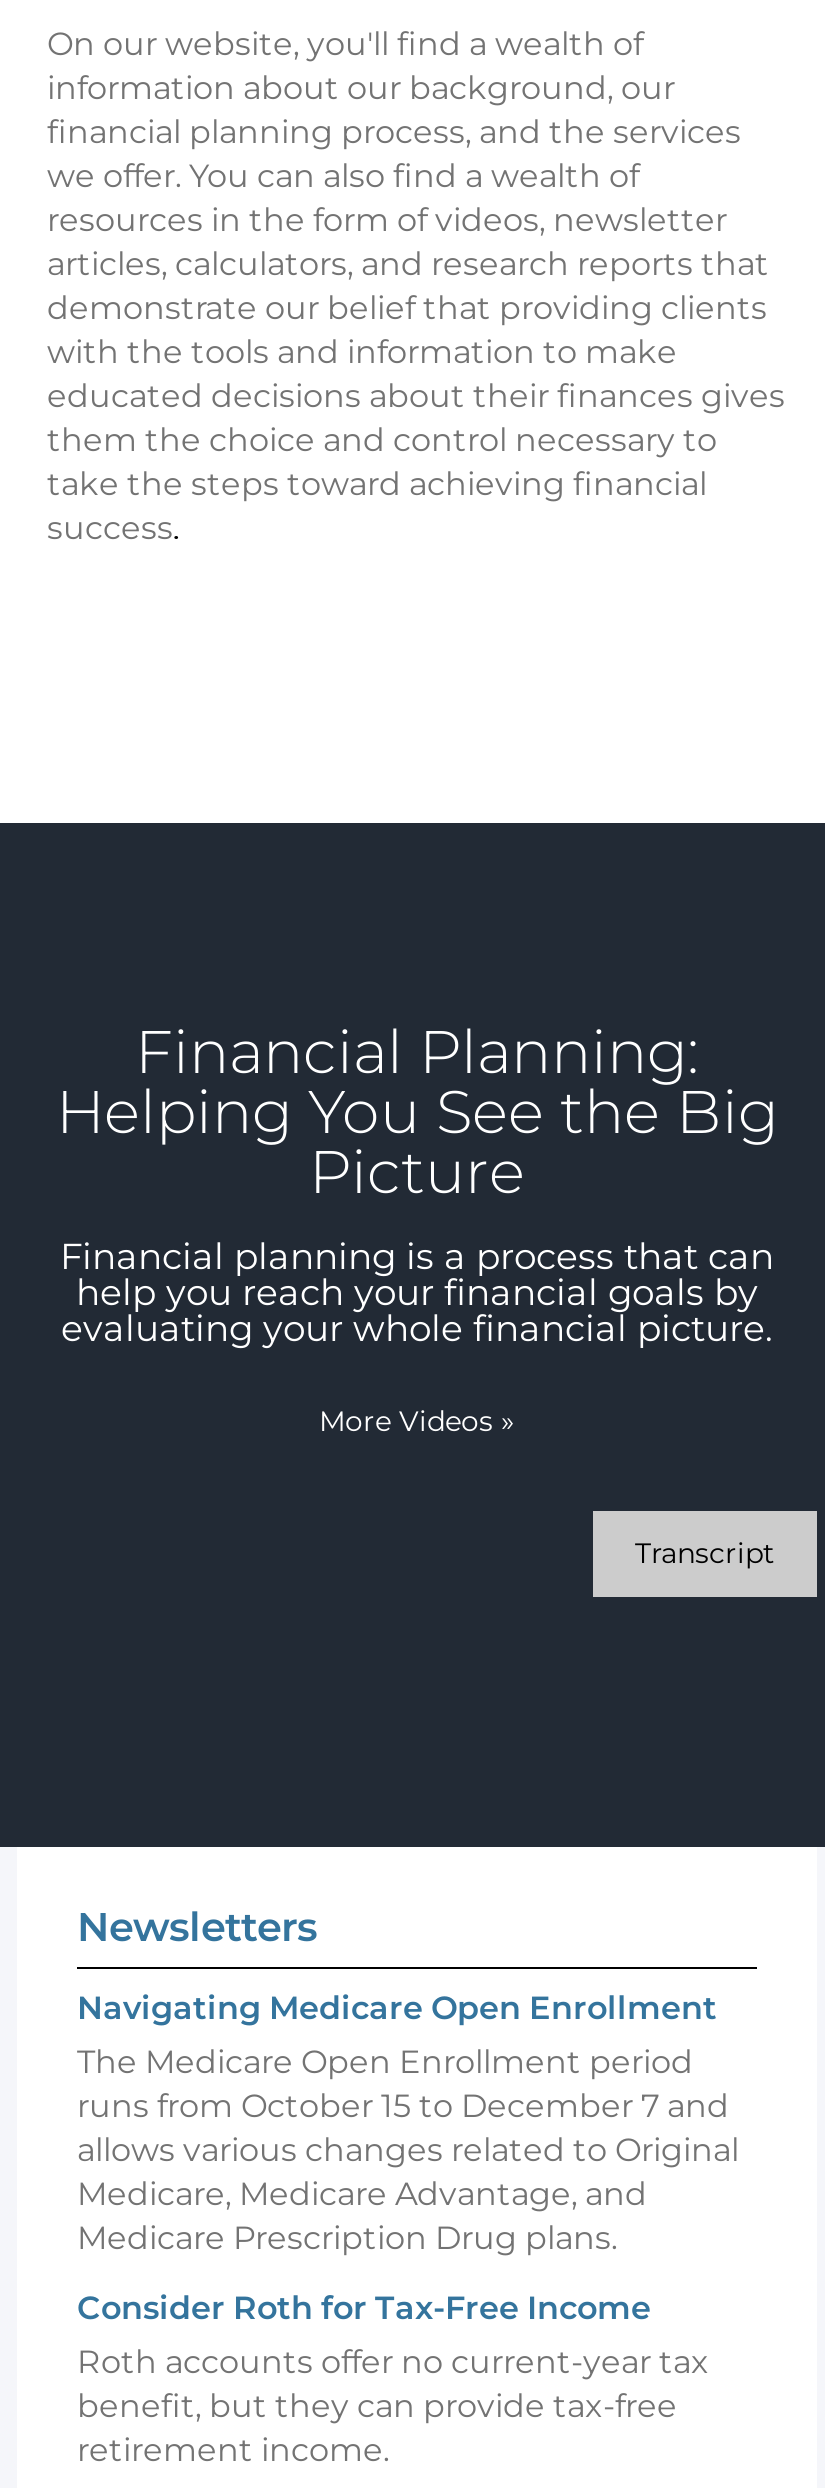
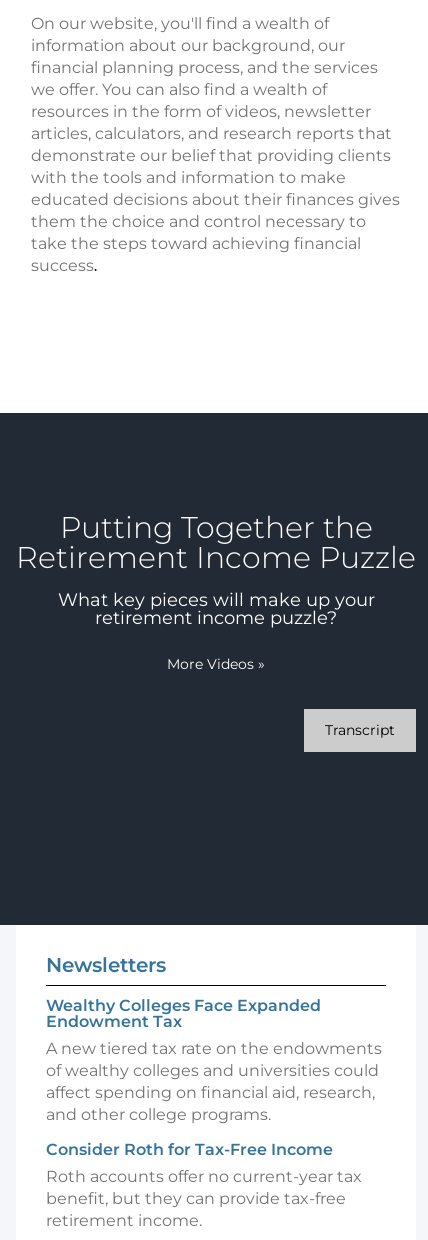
[56,1015,778,1351] Financial Planning: | Helping You See the Big | Picture | Financial planning is a process that can | help you reach your financial goals by | evaluating your whole financial picture. -> [16,509,416,629] Putting Together the | Retirement Income Puzzle | What key pieces will make up your | retirement income puzzle?
moved [319,1403,775,1571] -> [167,655,395,739]: More Videos» | Transcript
[77,1989,739,2257] Navigating Medicare Open Enrollment | The Medicare Open Enrollment period | runs from October 15 to December 7 and | allows various changes related to Original | Medicare, Medicare Advantage, and | Medicare Prescription Drug plans. -> [46,996,382,1124] Wealthy Colleges Face Expanded | Endowment Tax | A new tiered tax rate on the endowments | of wealthy colleges and universities could | affect spending on financial aid, research, | and other college programs.

